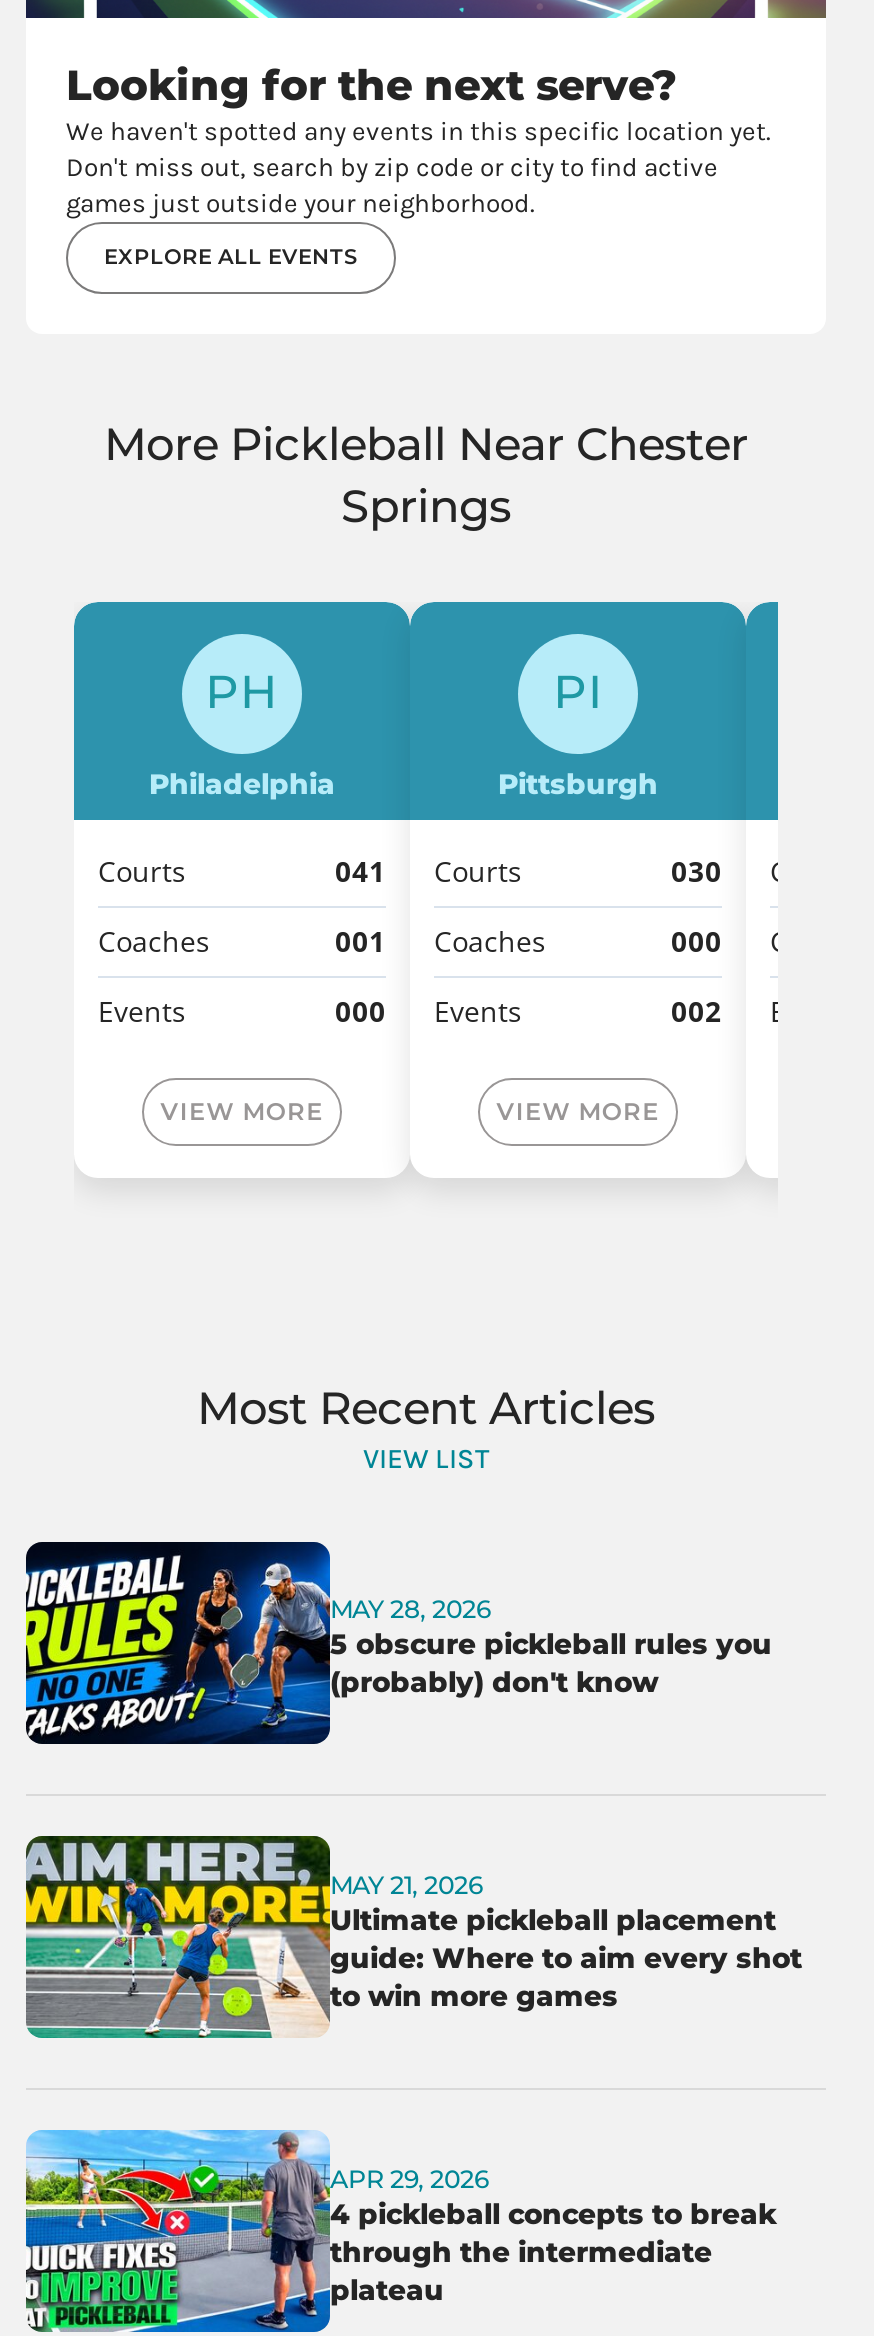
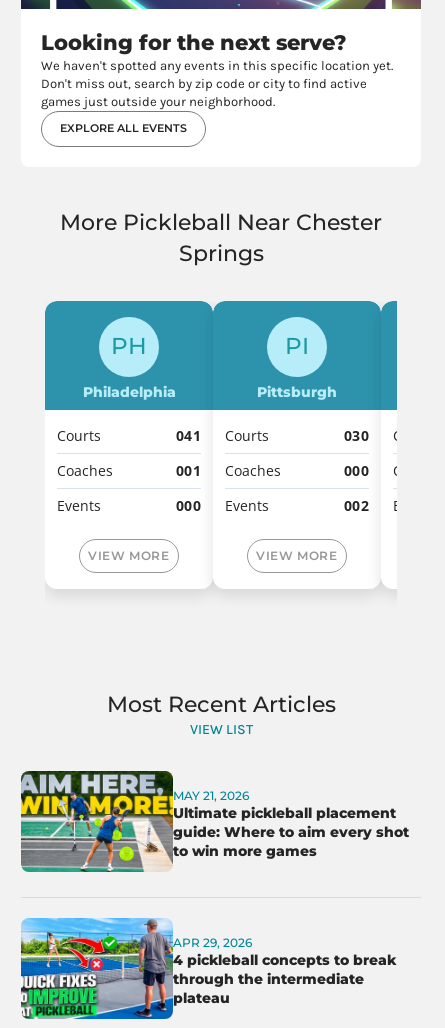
[24,1542,772,1746] [image] | MAY 28, 2026 | 5 obscure pickleball rules you | (probably) don't know -> none

